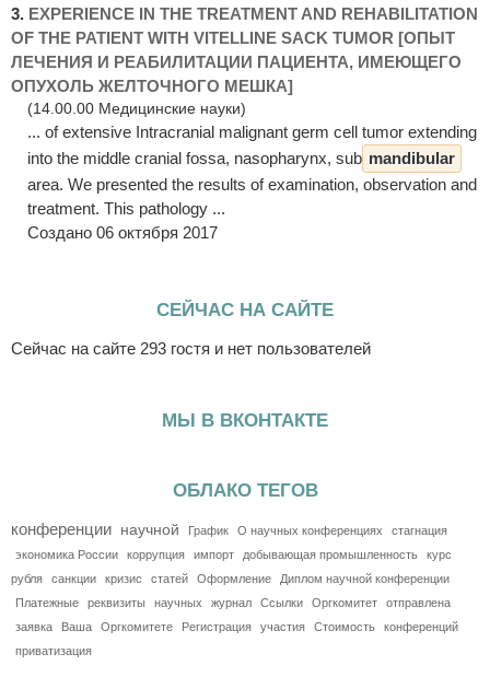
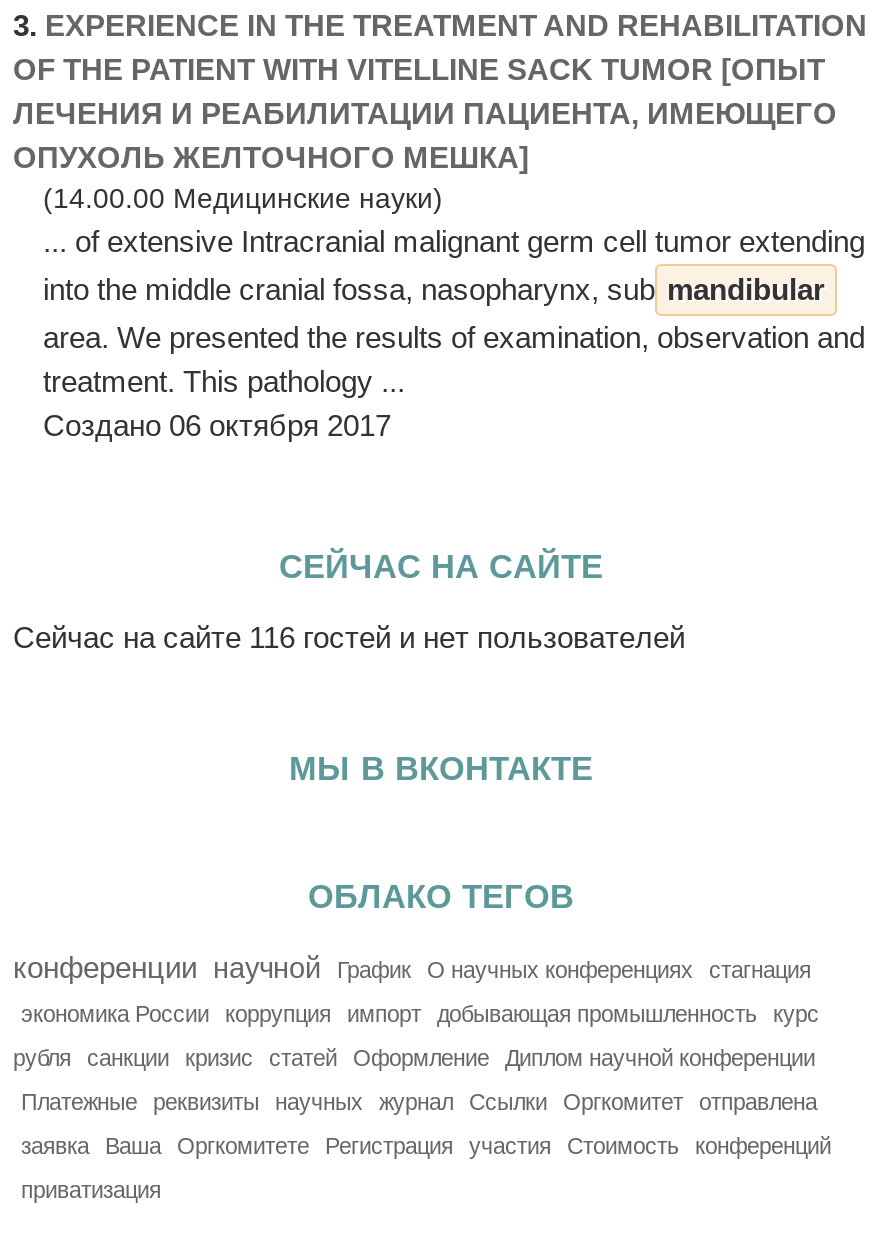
[11,339,371,357] Сейчас на сайте 293 гостя и нет пользователей -> [13,619,685,653] Сейчас на сайте 116 гостей и нет пользователей

